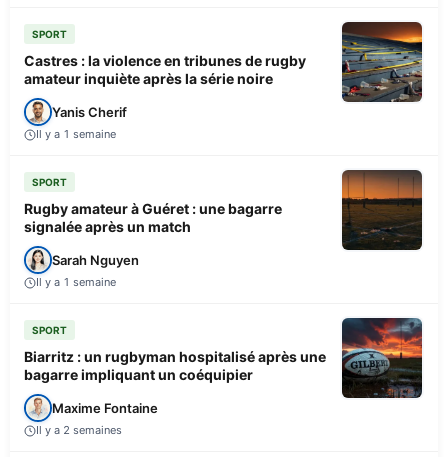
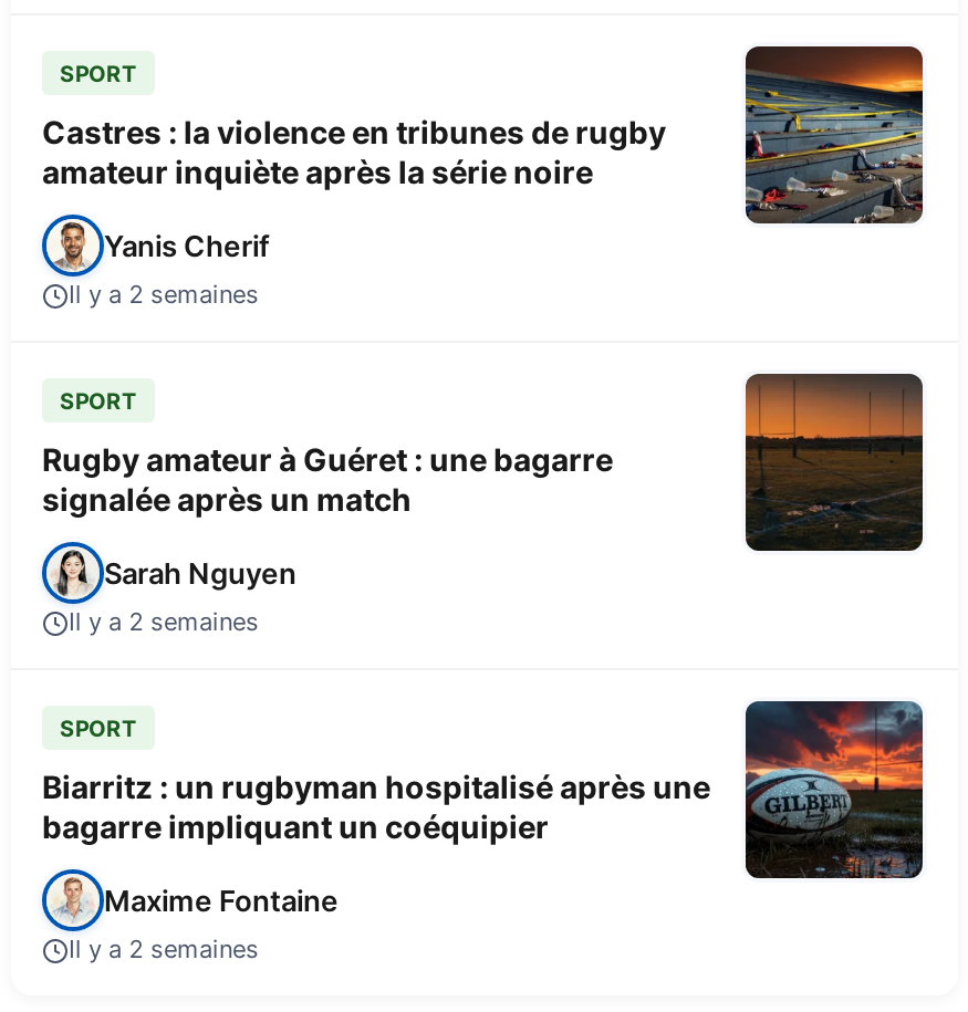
[36,127,116,141] Il y a 1 semaine -> [69,279,259,310] Il y a 2 semaines
[36,275,116,289] Il y a 1 semaine -> [69,607,259,638] Il y a 2 semaines

